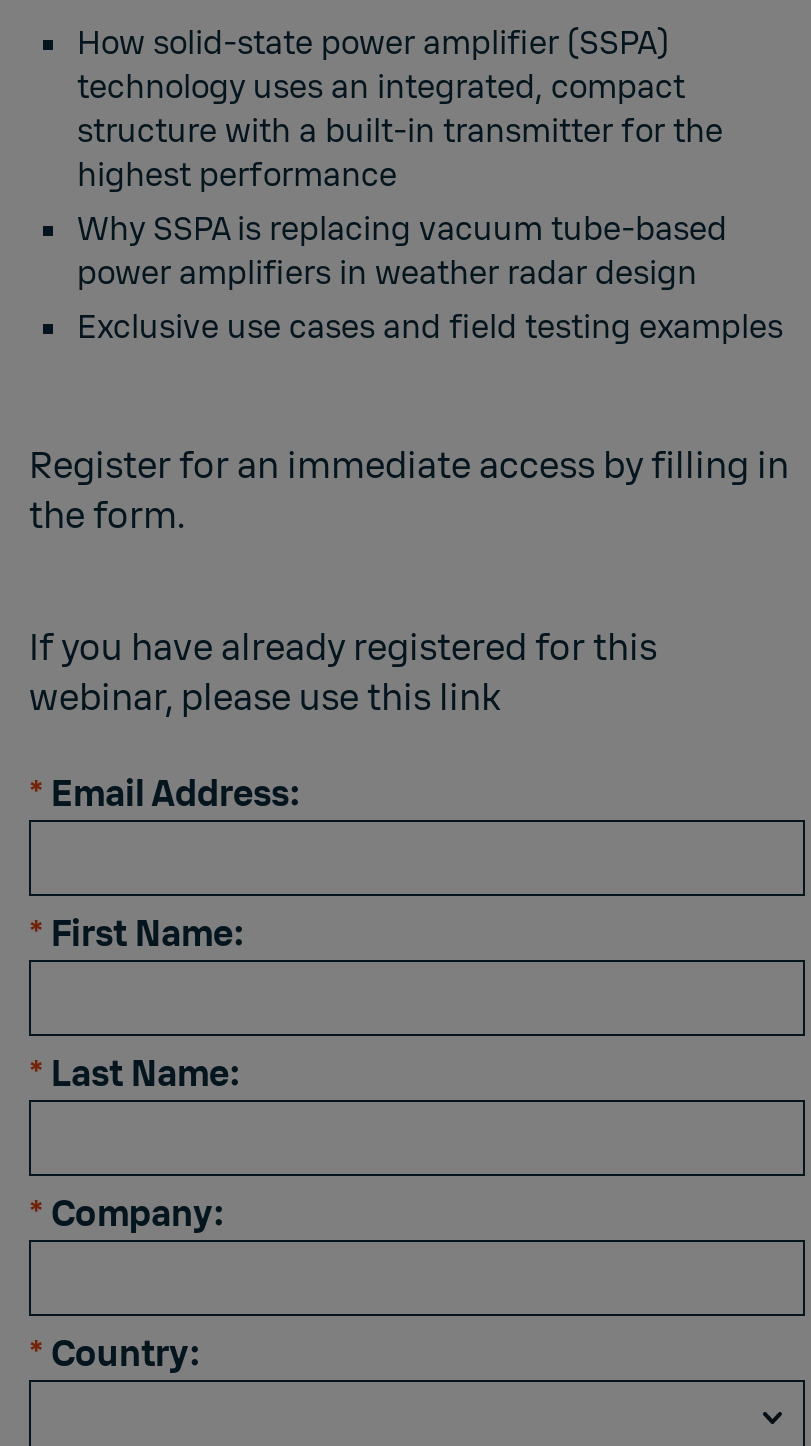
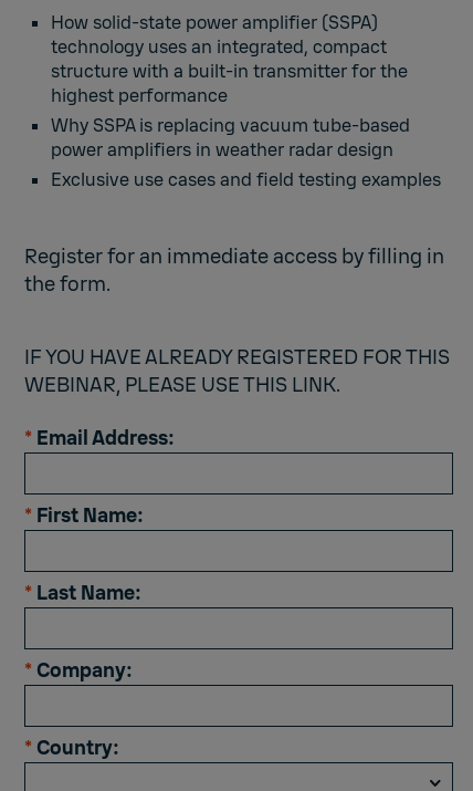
[29,623,657,721] If you have already registered for this | webinar, please use this link -> [24,344,450,398] IF YOU HAVE ALREADY REGISTERED FOR THIS | WEBINAR, PLEASE USE THIS LINK.

